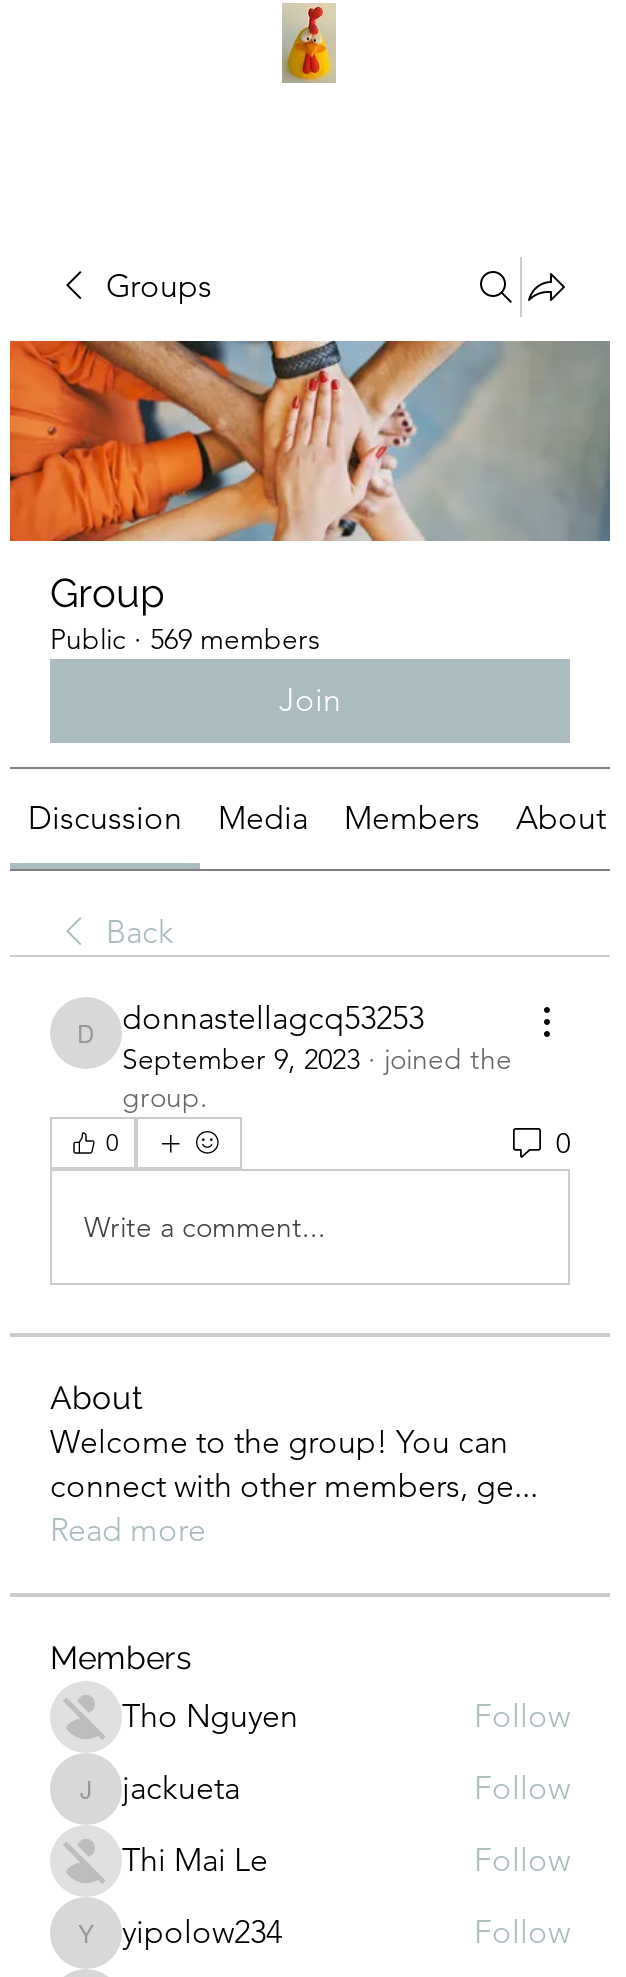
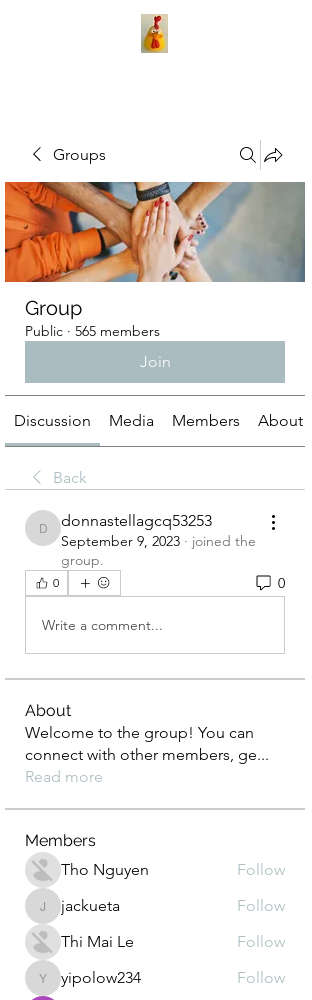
[50,621,320,657] Public · 569 members -> [25,322,160,340] Public · 565 members

